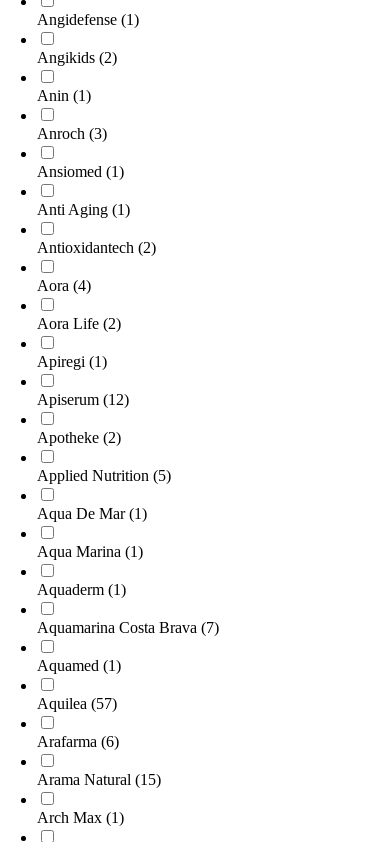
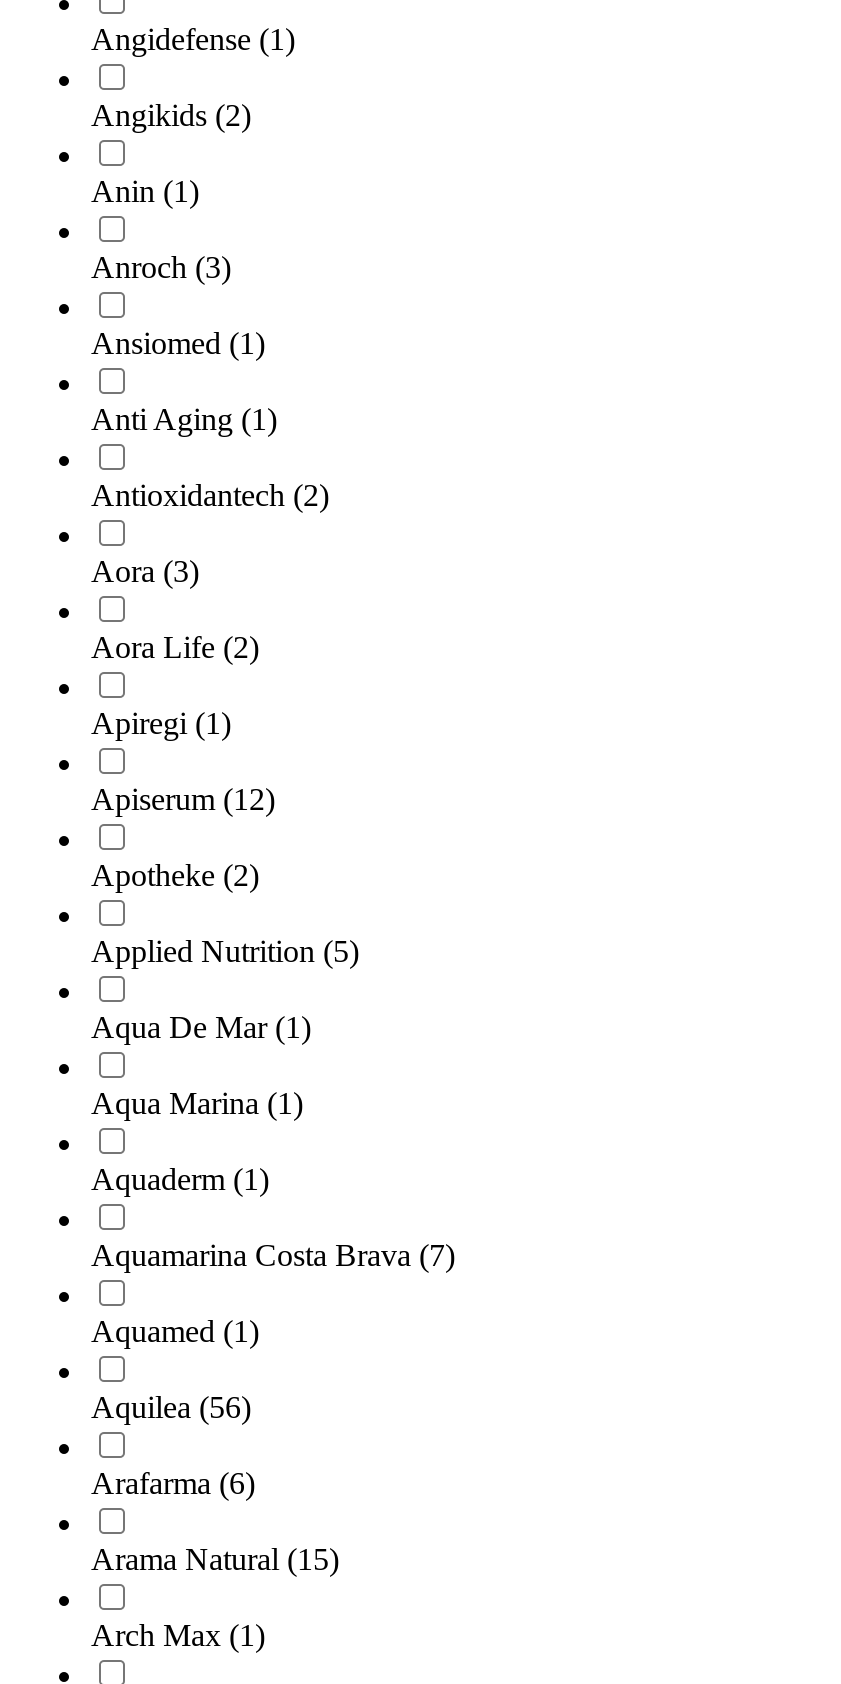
[37,277,91,294] Aora (4) -> [91,555,199,589] Aora (3)
[37,695,117,712] Aquilea (57) -> [91,1391,251,1425] Aquilea (56)

